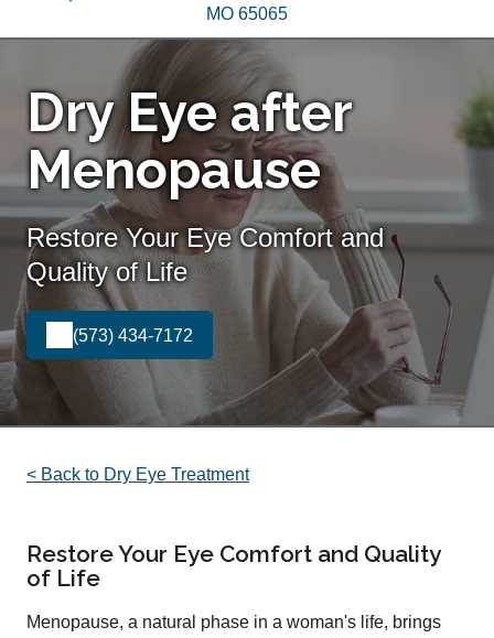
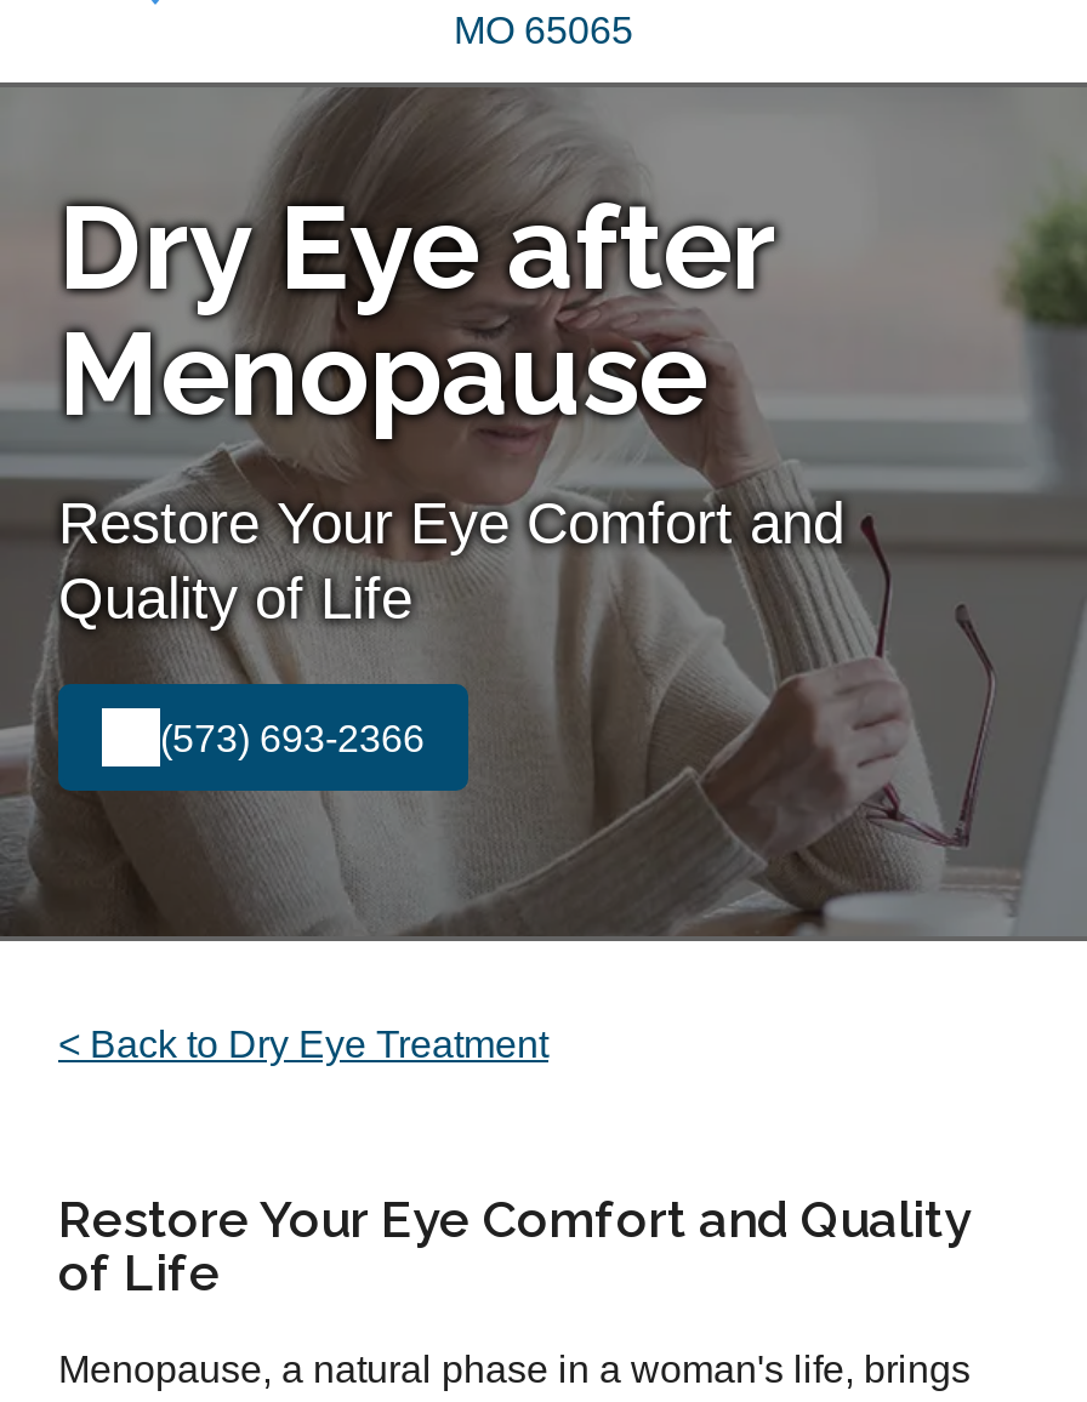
[73,326,193,345] (573) 434-7172 -> [160,718,425,759] (573) 693-2366

